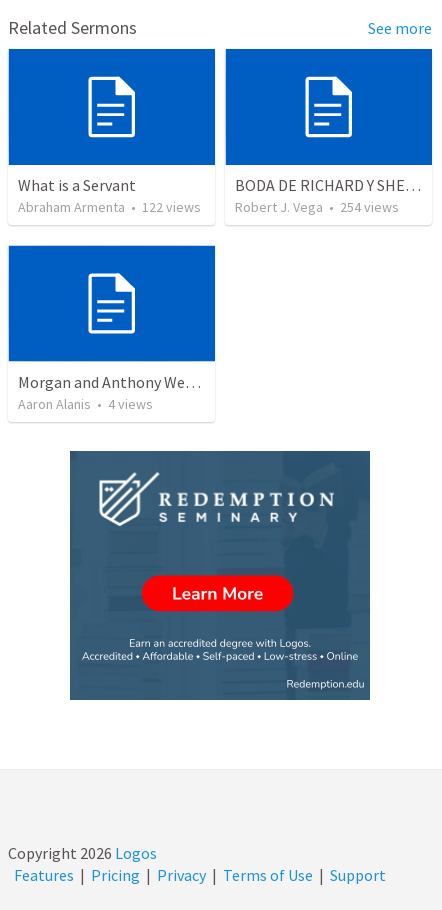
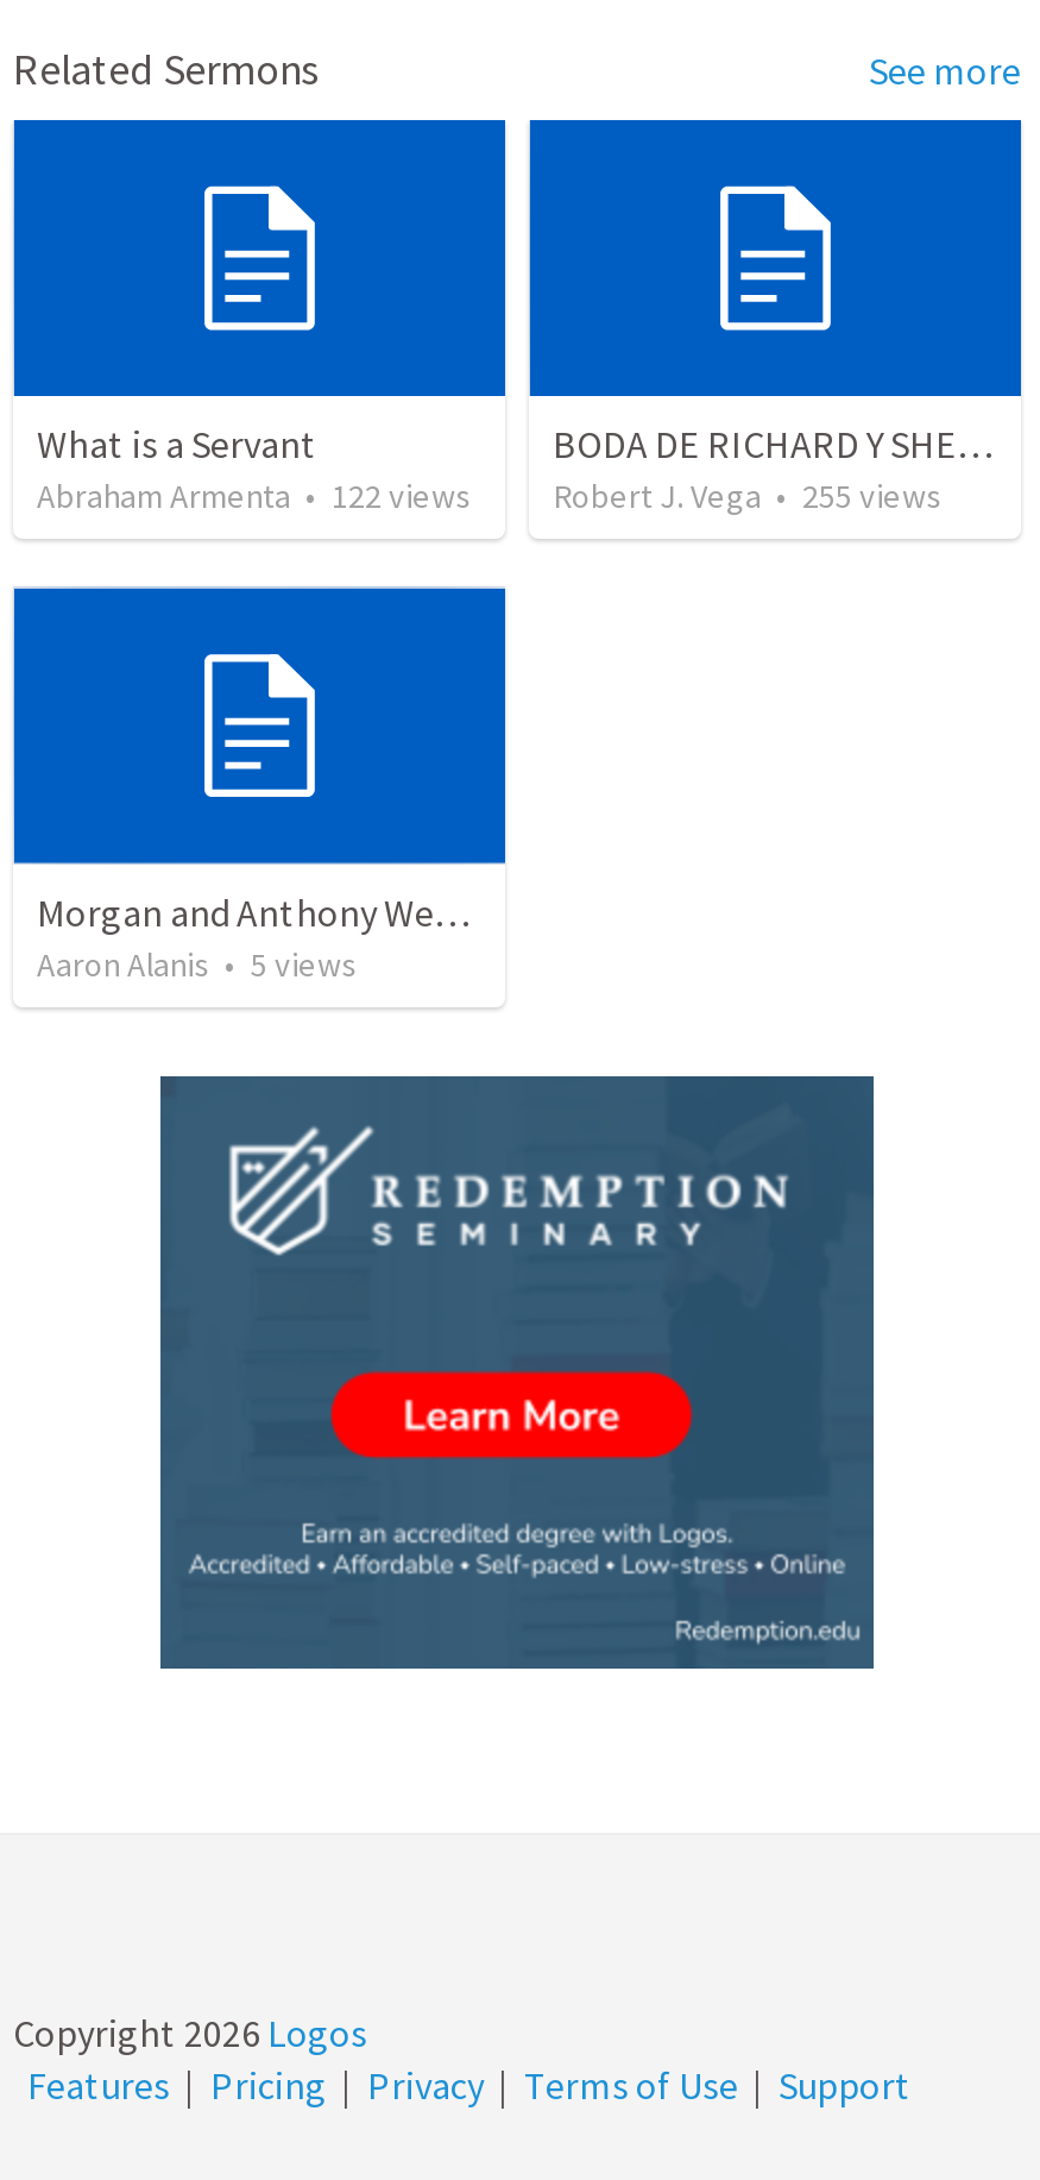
[235,198,399,216] Robert J. Vega • 254 views -> [553,475,943,518] Robert J. Vega • 255 views
[18,395,153,413] Aaron Alanis • 4 views -> [37,943,358,985] Aaron Alanis • 5 views

